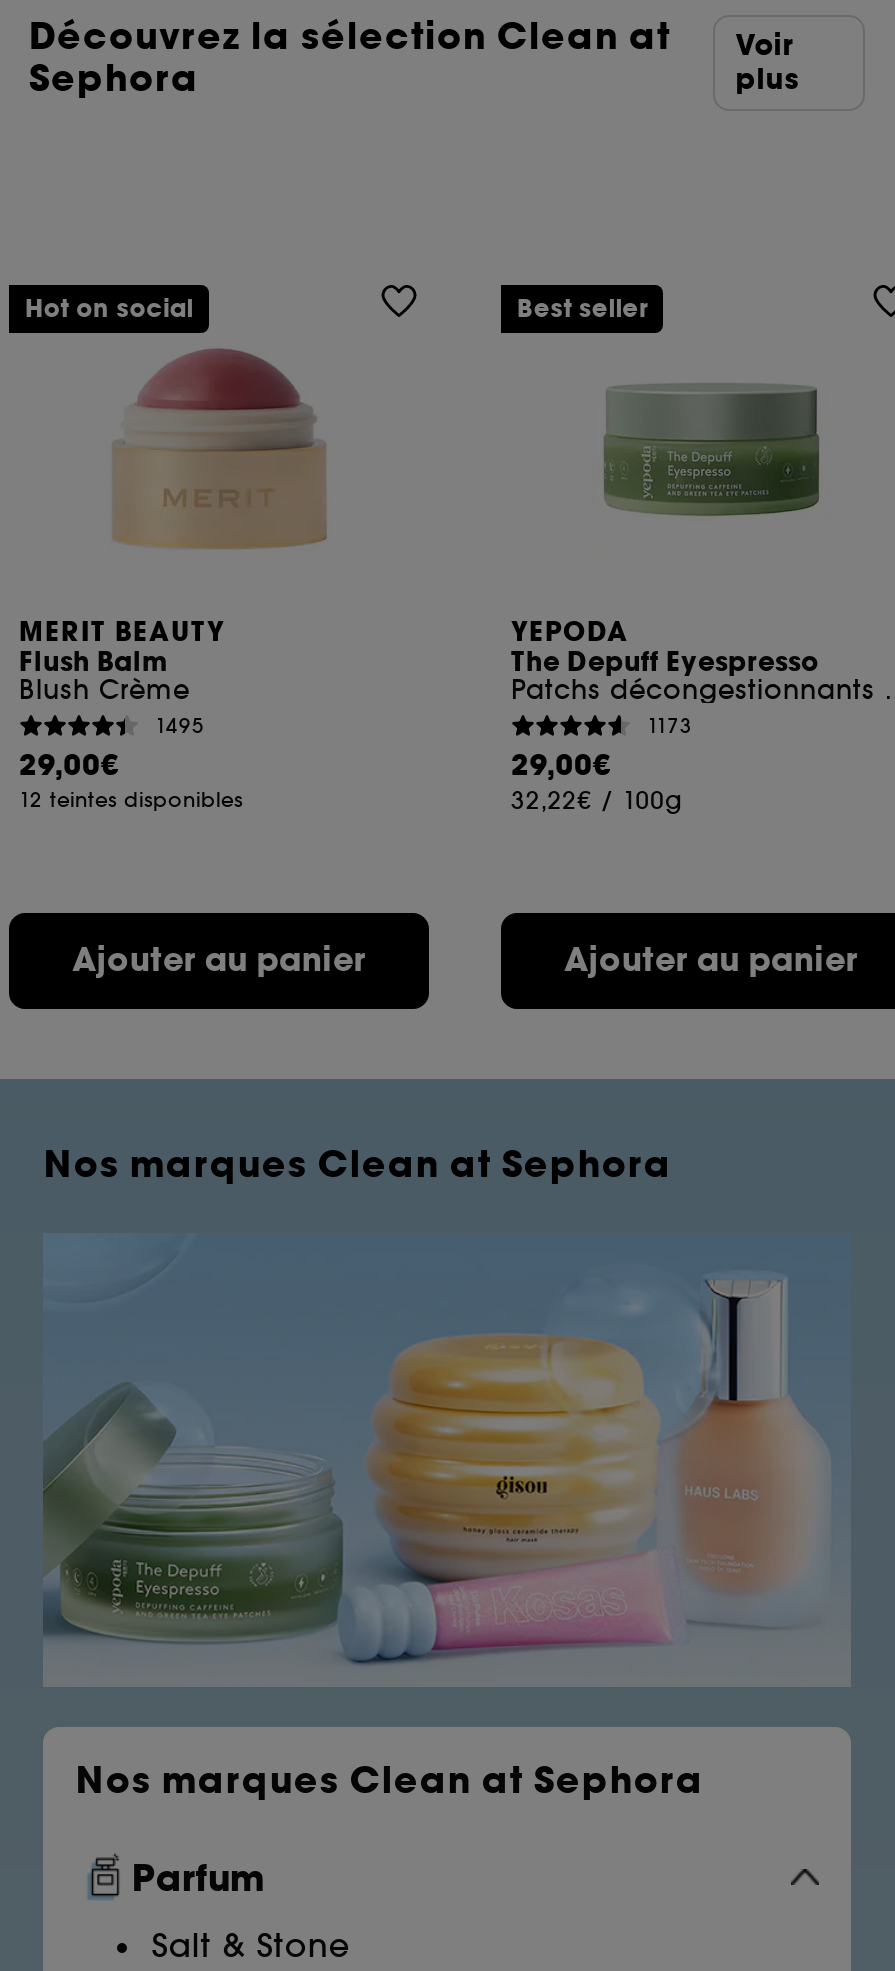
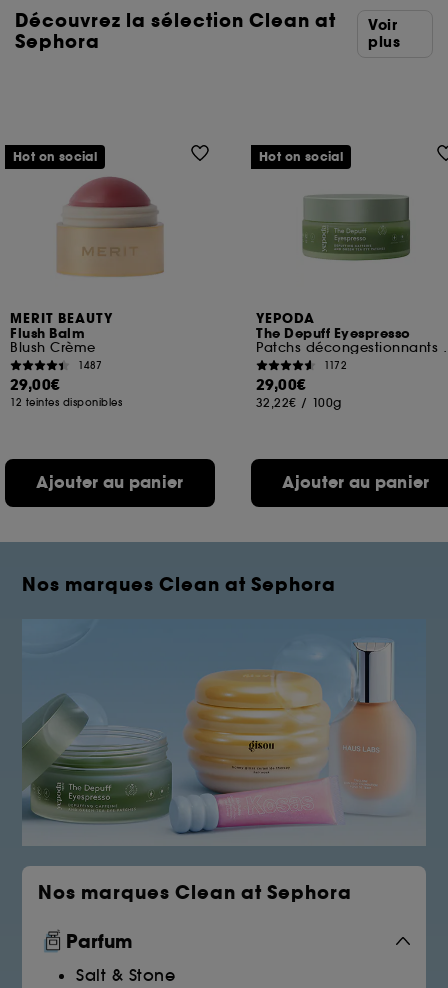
[517,294,648,326] Best seller -> [259,149,343,165] Hot on social
[155,713,205,739] 1495 -> [78,359,102,372] 1487
[647,713,693,739] 1173 -> [324,359,347,372] 1172

